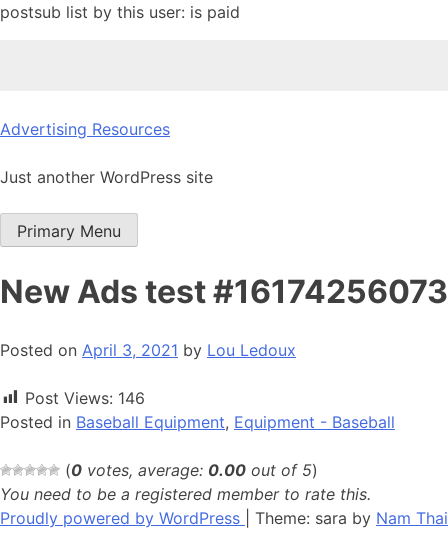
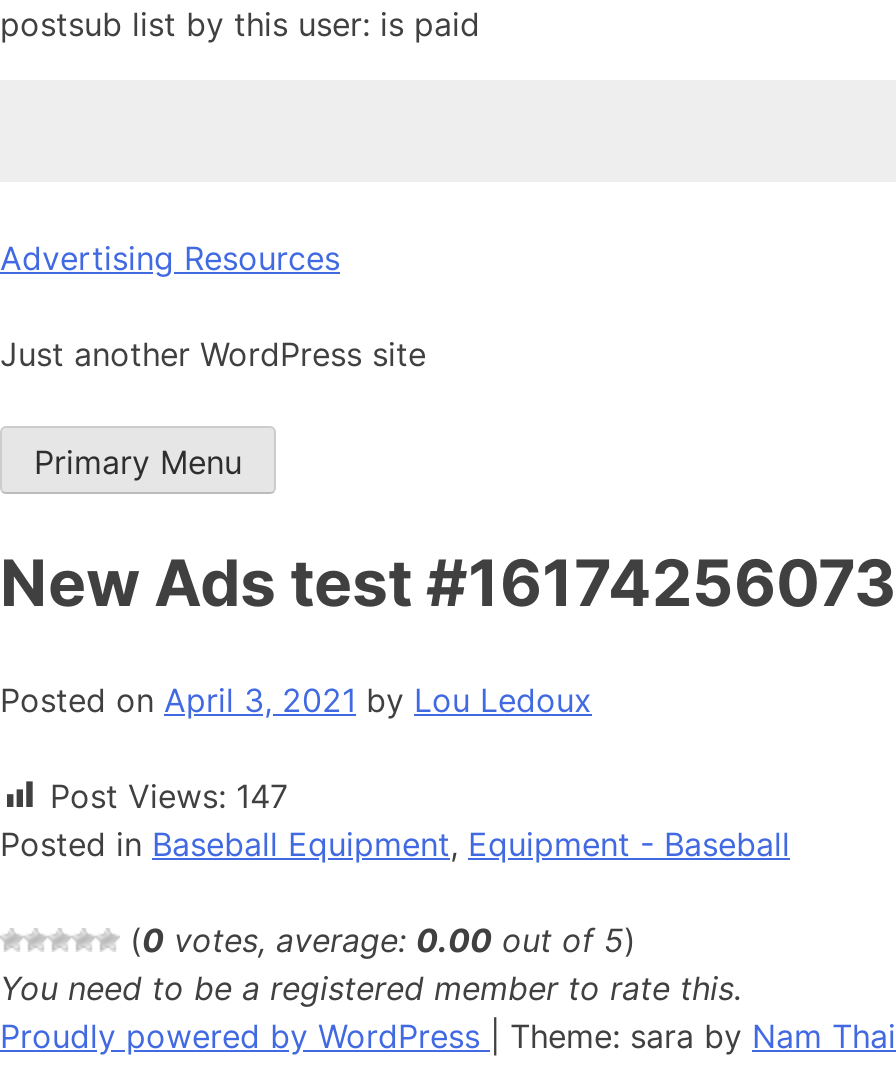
[25,388,145,408] Post Views: 146 -> [50,775,288,815] Post Views: 147

